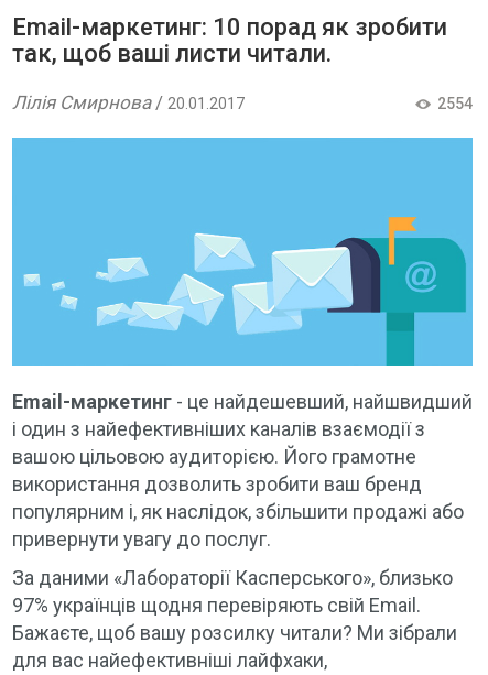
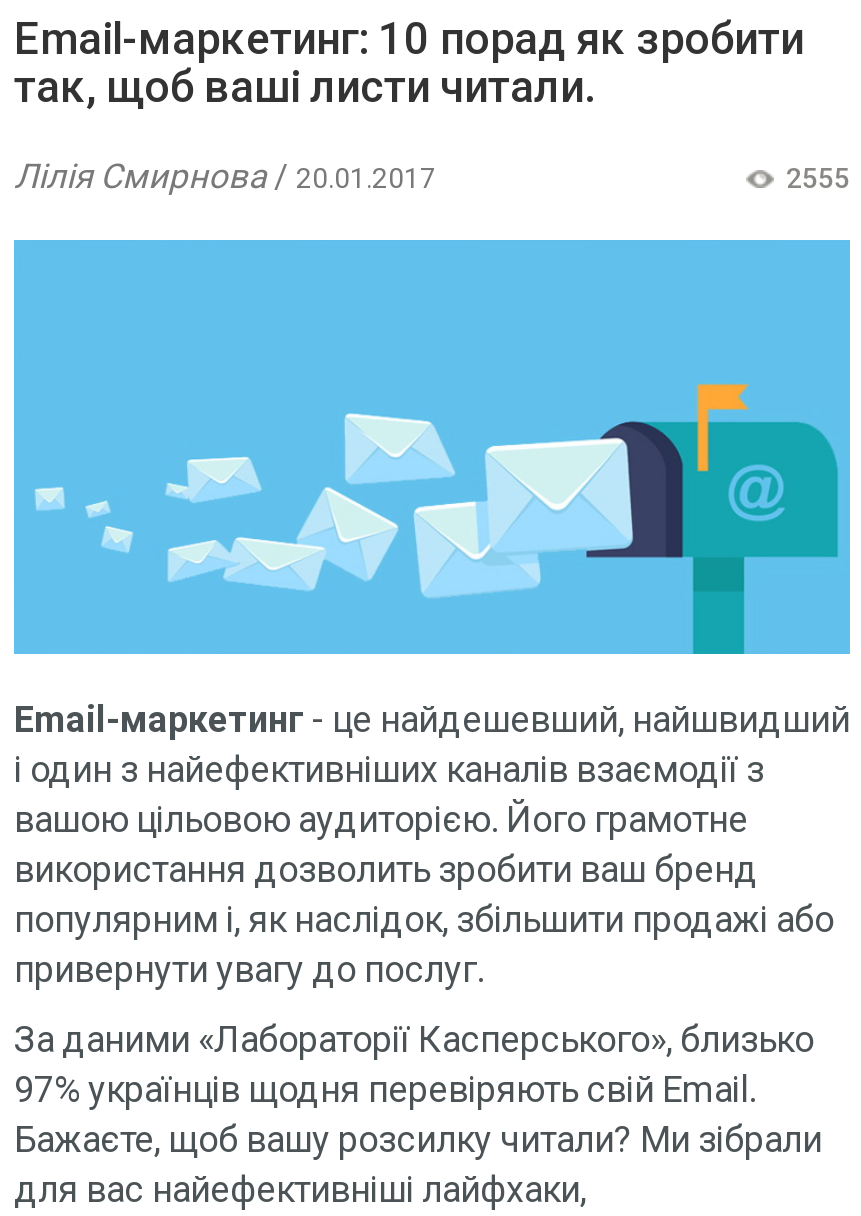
[437,95,473,112] 2554 -> [786,162,850,194] 2555

